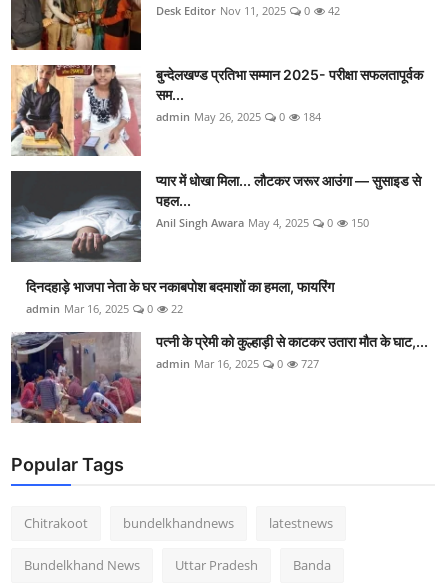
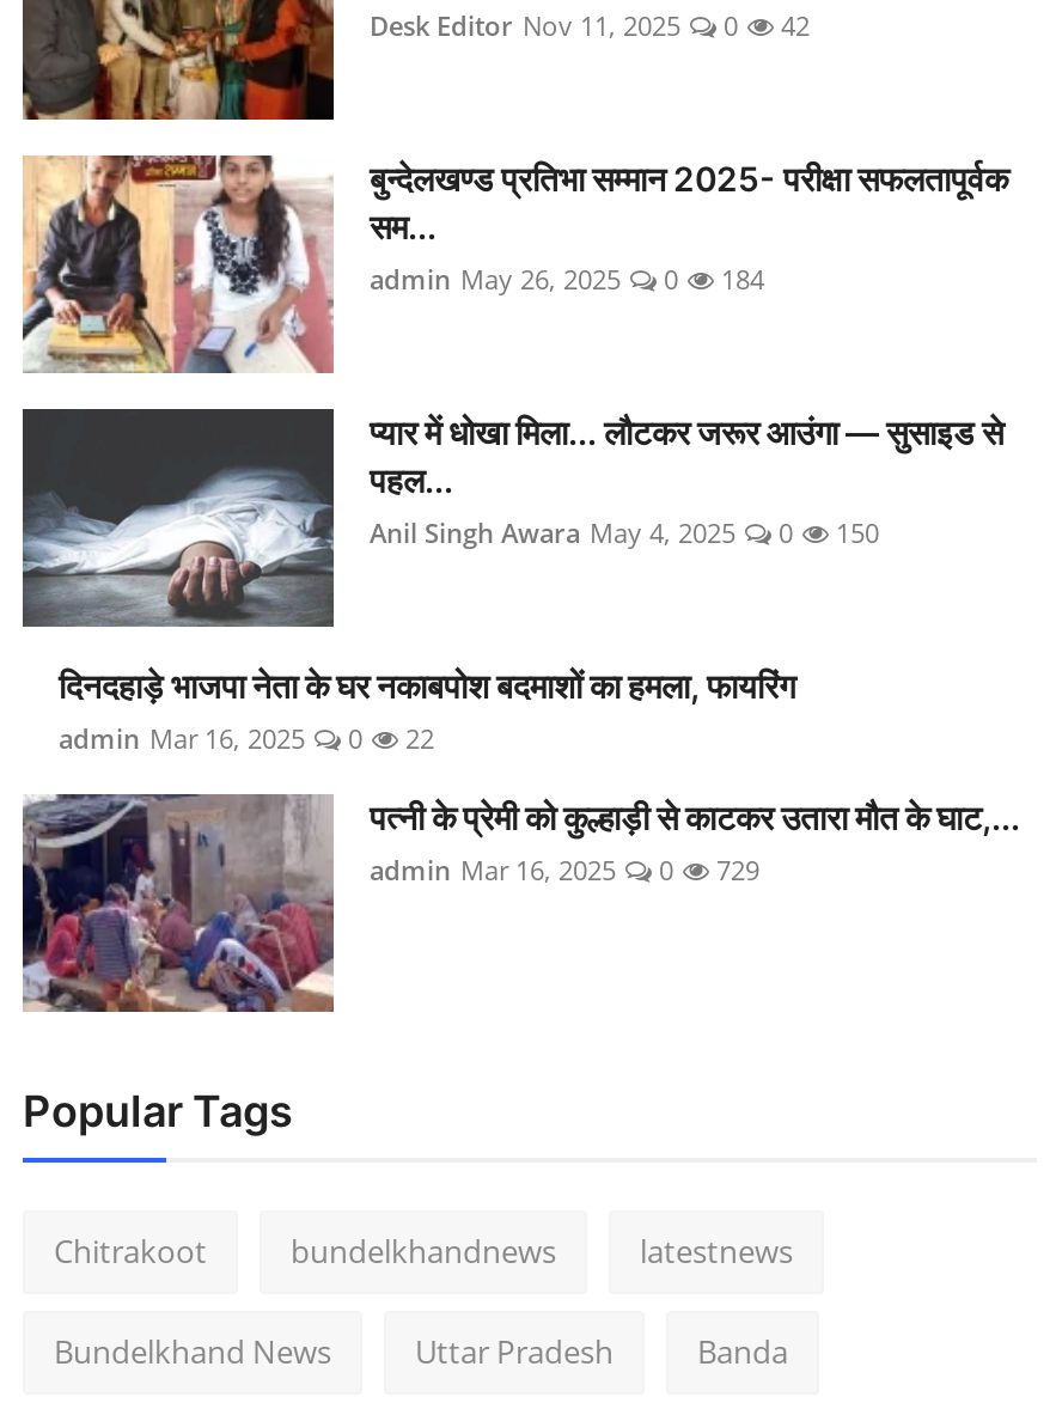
[156,356,319,371] admin Mar 16, 2025 0 727 -> [370,853,759,889] admin Mar 16, 2025 0 729

